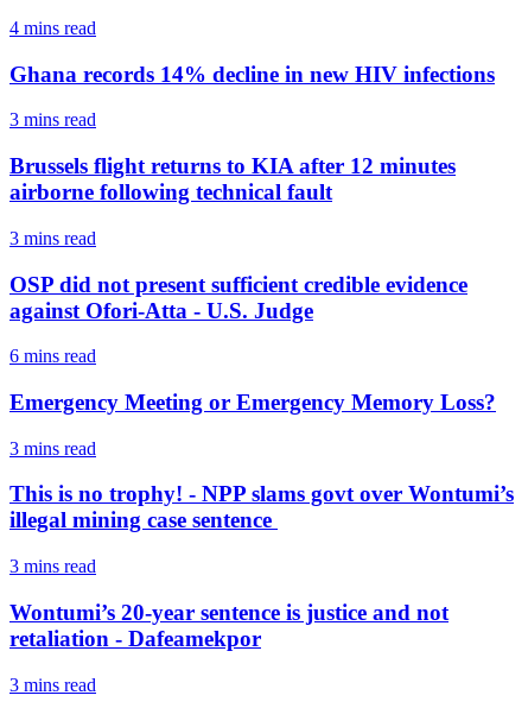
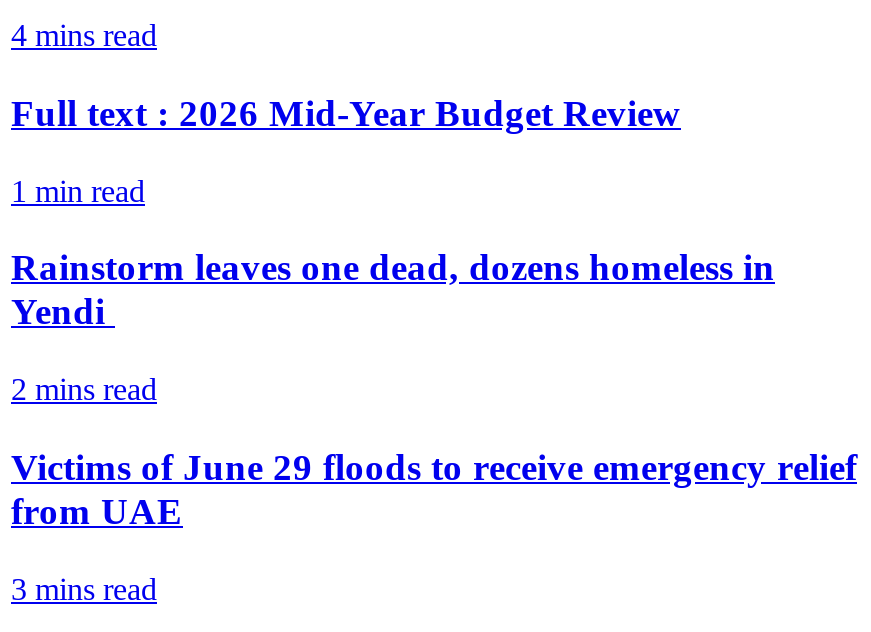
[9,61,514,651] Ghana records 14% decline in new HIV infections | 3 mins read | Brussels flight returns to KIA after 12 minutes | airborne following technical fault | 3 mins read | OSP did not present sufficient credible evidence | against Ofori-Atta - U.S. Judge | 6 mins read | Emergency Meeting or Emergency Memory Loss? | 3 mins read | This is no trophy! - NPP slams govt over Wontumi’s | illegal mining case sentence | 3 mins read | Wontumi’s 20-year sentence is justice and not | retaliation - Dafeamekpor -> [11,92,857,532] Full text : 2026 Mid-Year Budget Review | 1 min read | Rainstorm leaves one dead, dozens homeless in | Yendi | 2 mins read | Victims of June 29 floods to receive emergency relief | from UAE

